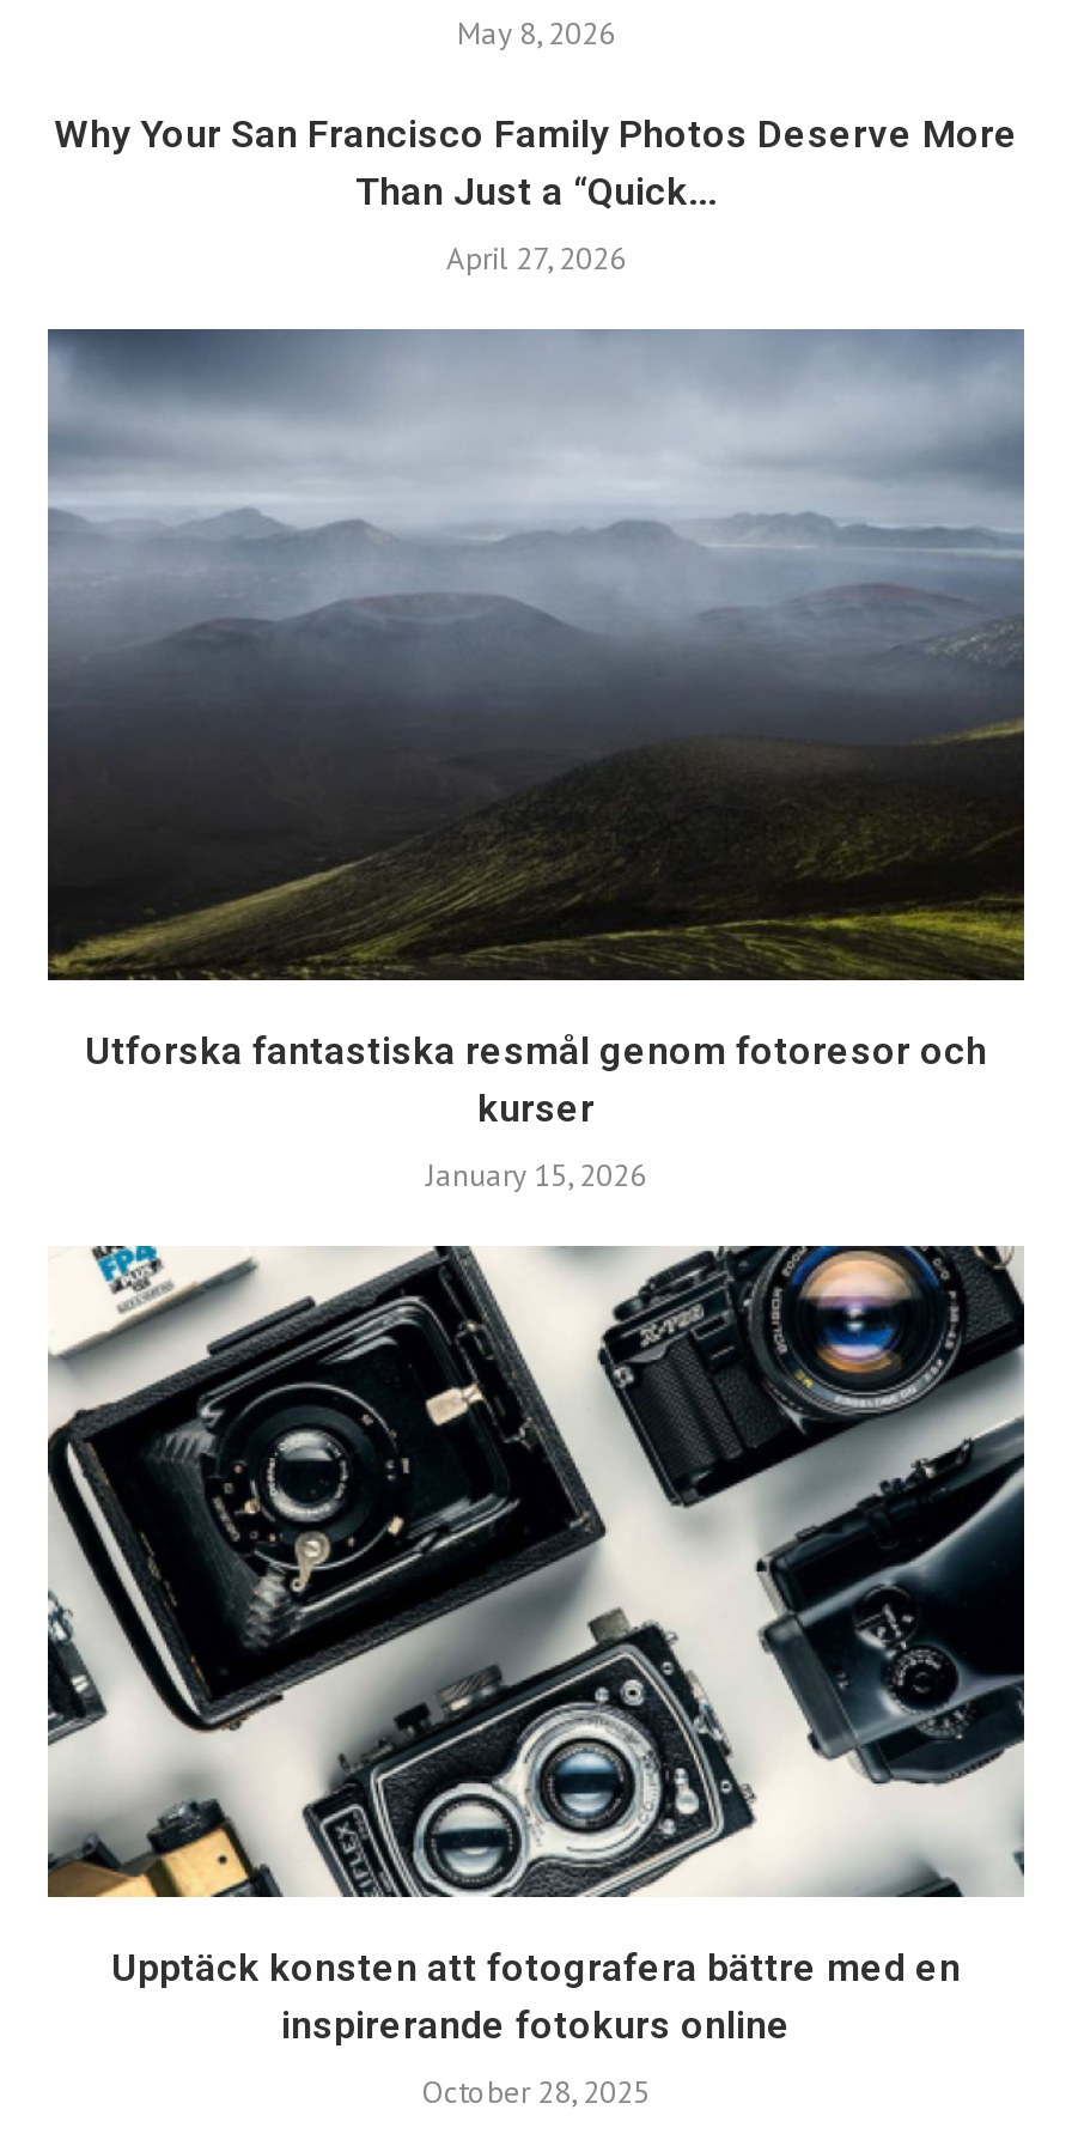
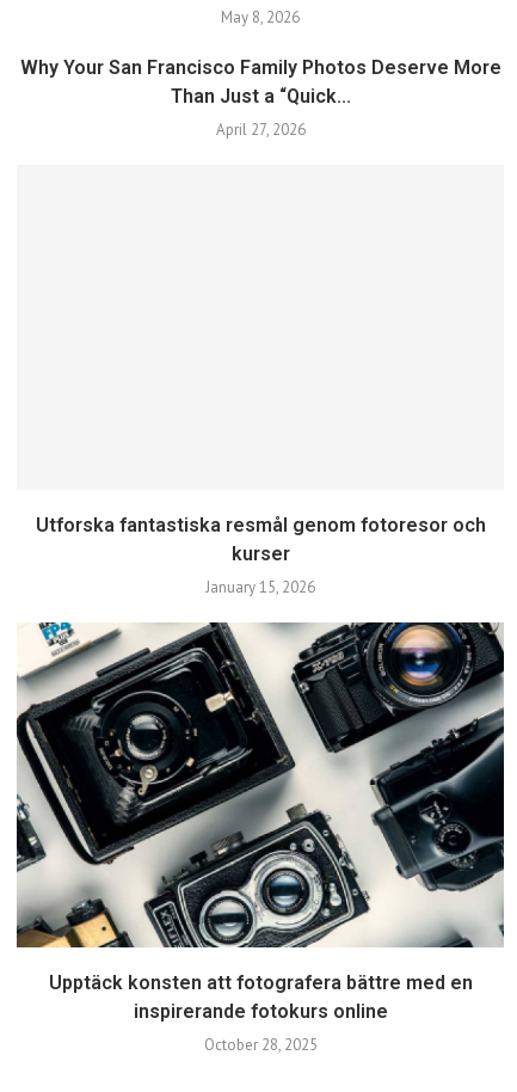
[45,327,1027,983] [image] -> none

